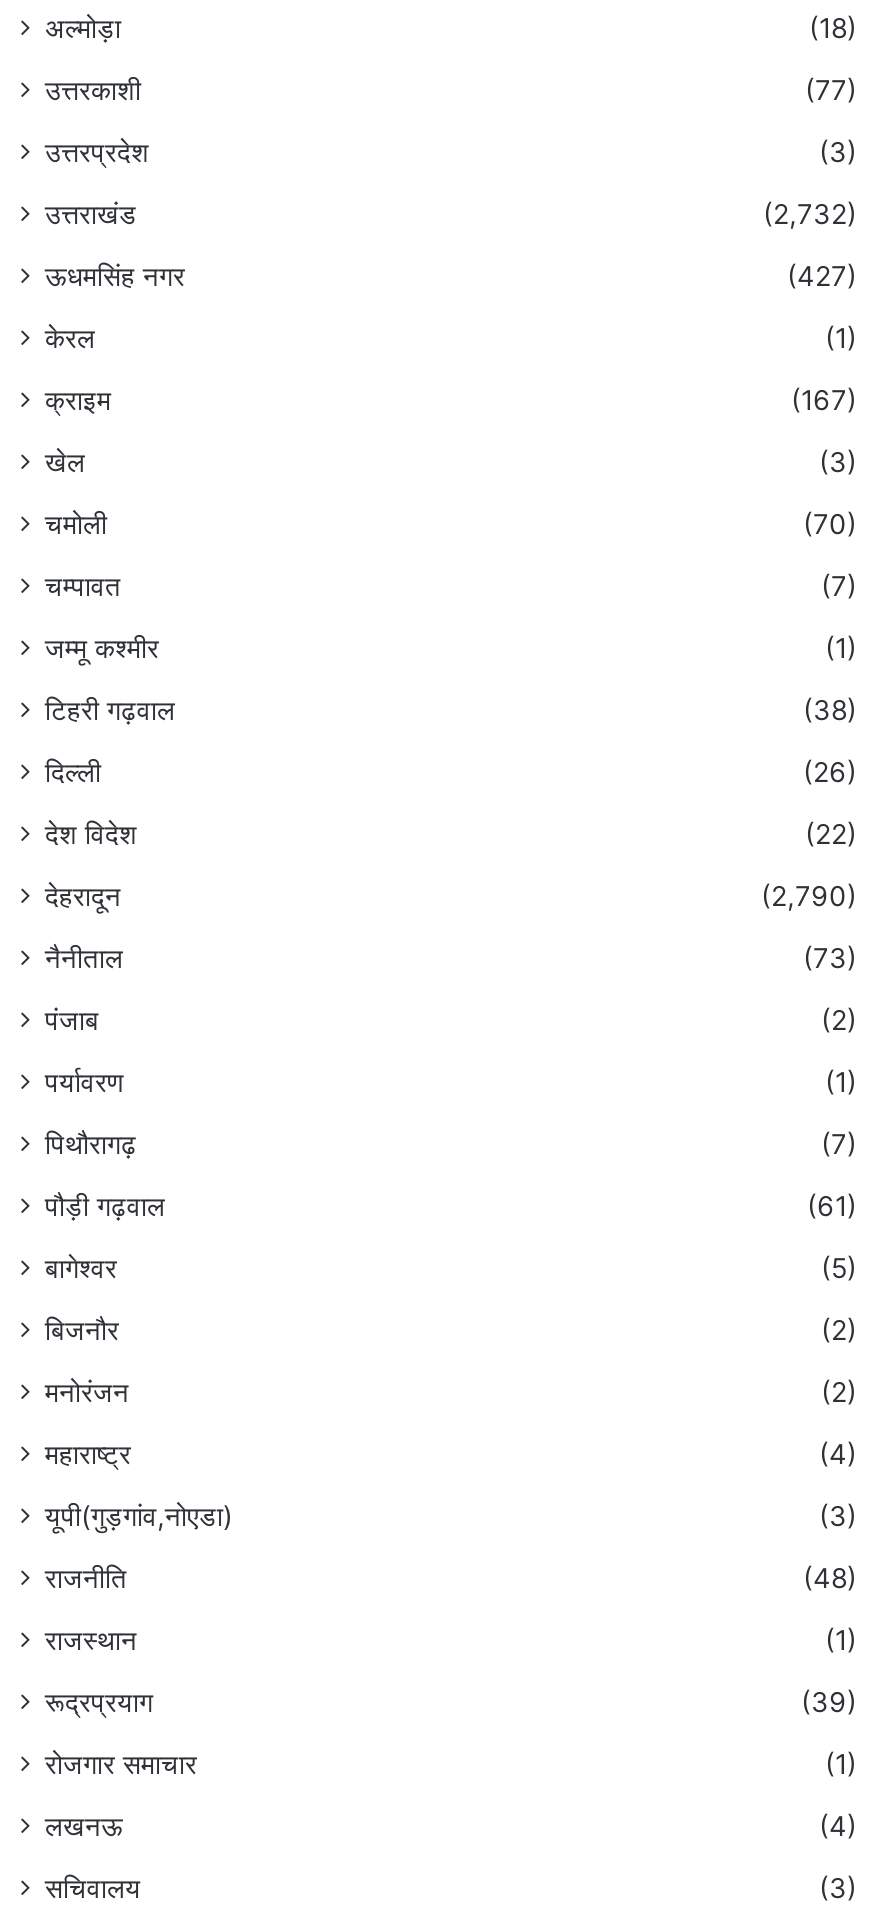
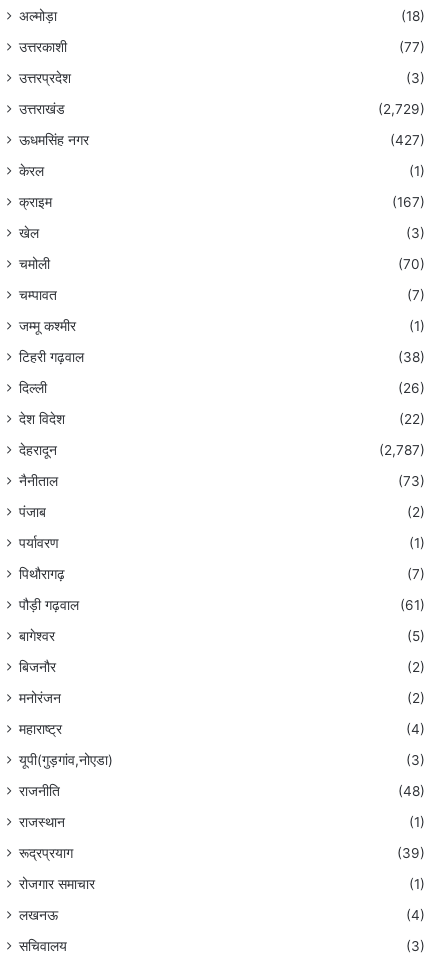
[763,198,857,230] (2,732) -> [378,101,425,117] (2,729)
[761,880,857,912] (2,790) -> [379,442,425,458] (2,787)

